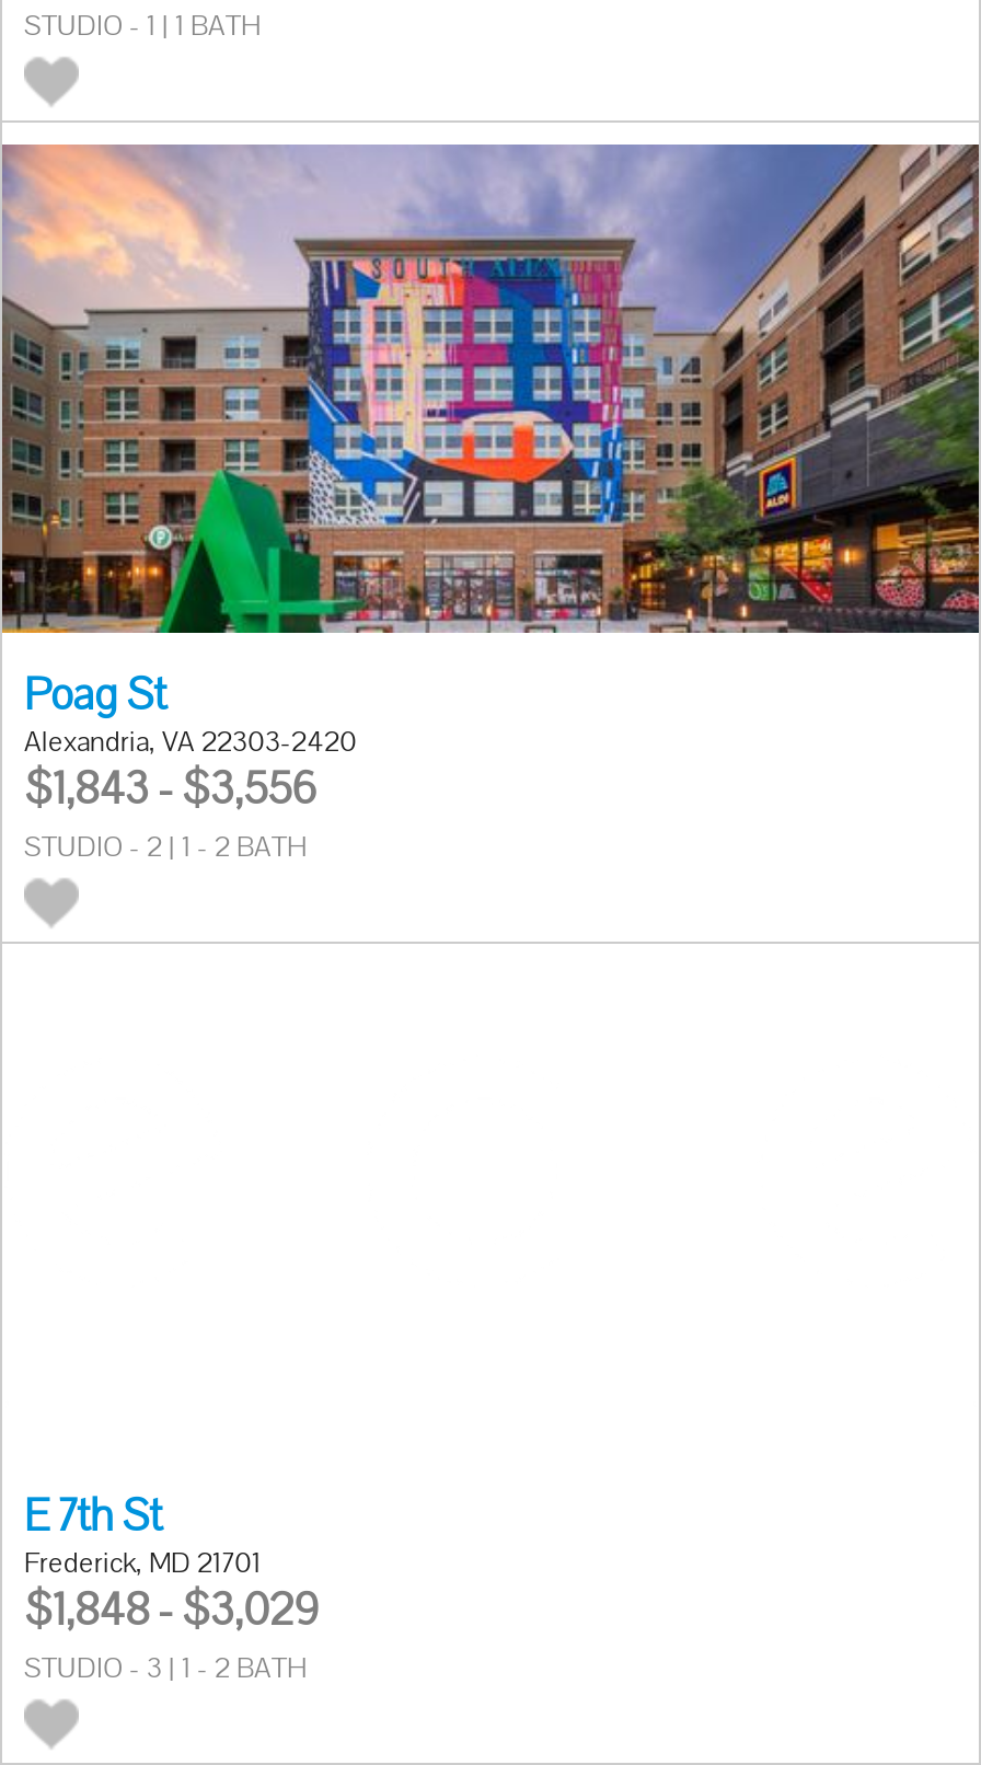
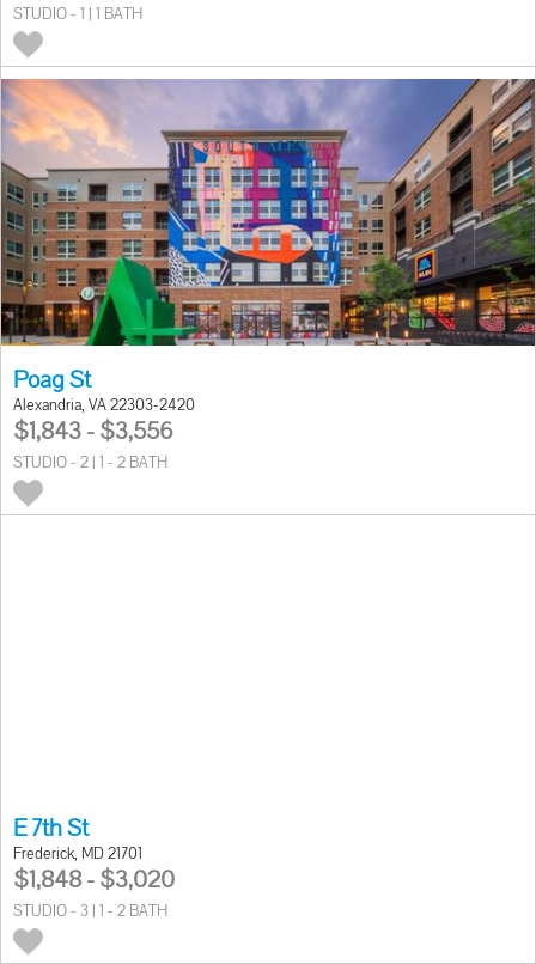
[24,1581,320,1638] $1,848 - $3,029 -> [13,864,175,895] $1,848 - $3,020

